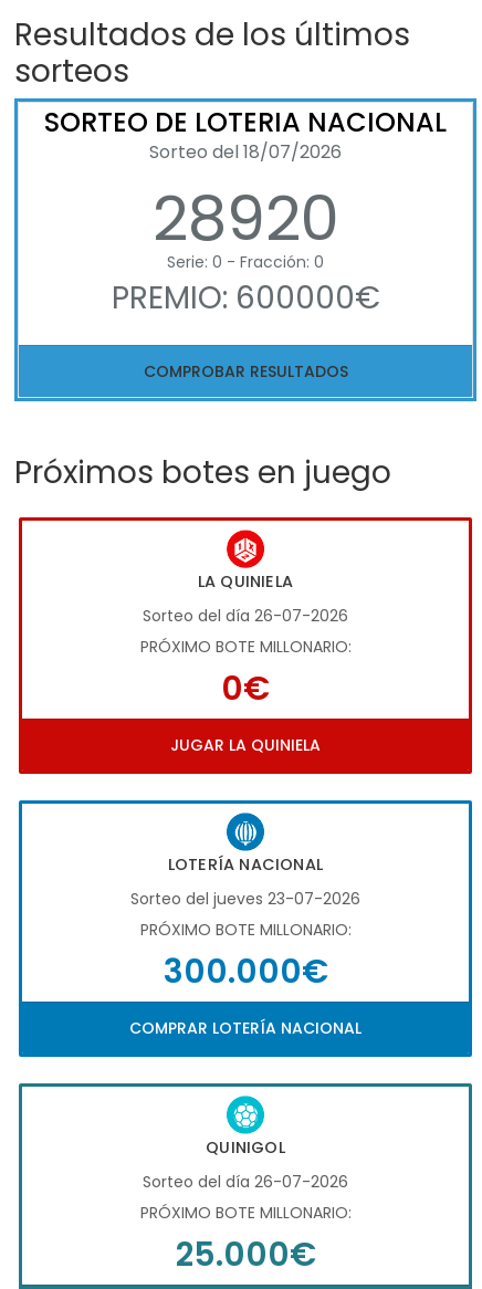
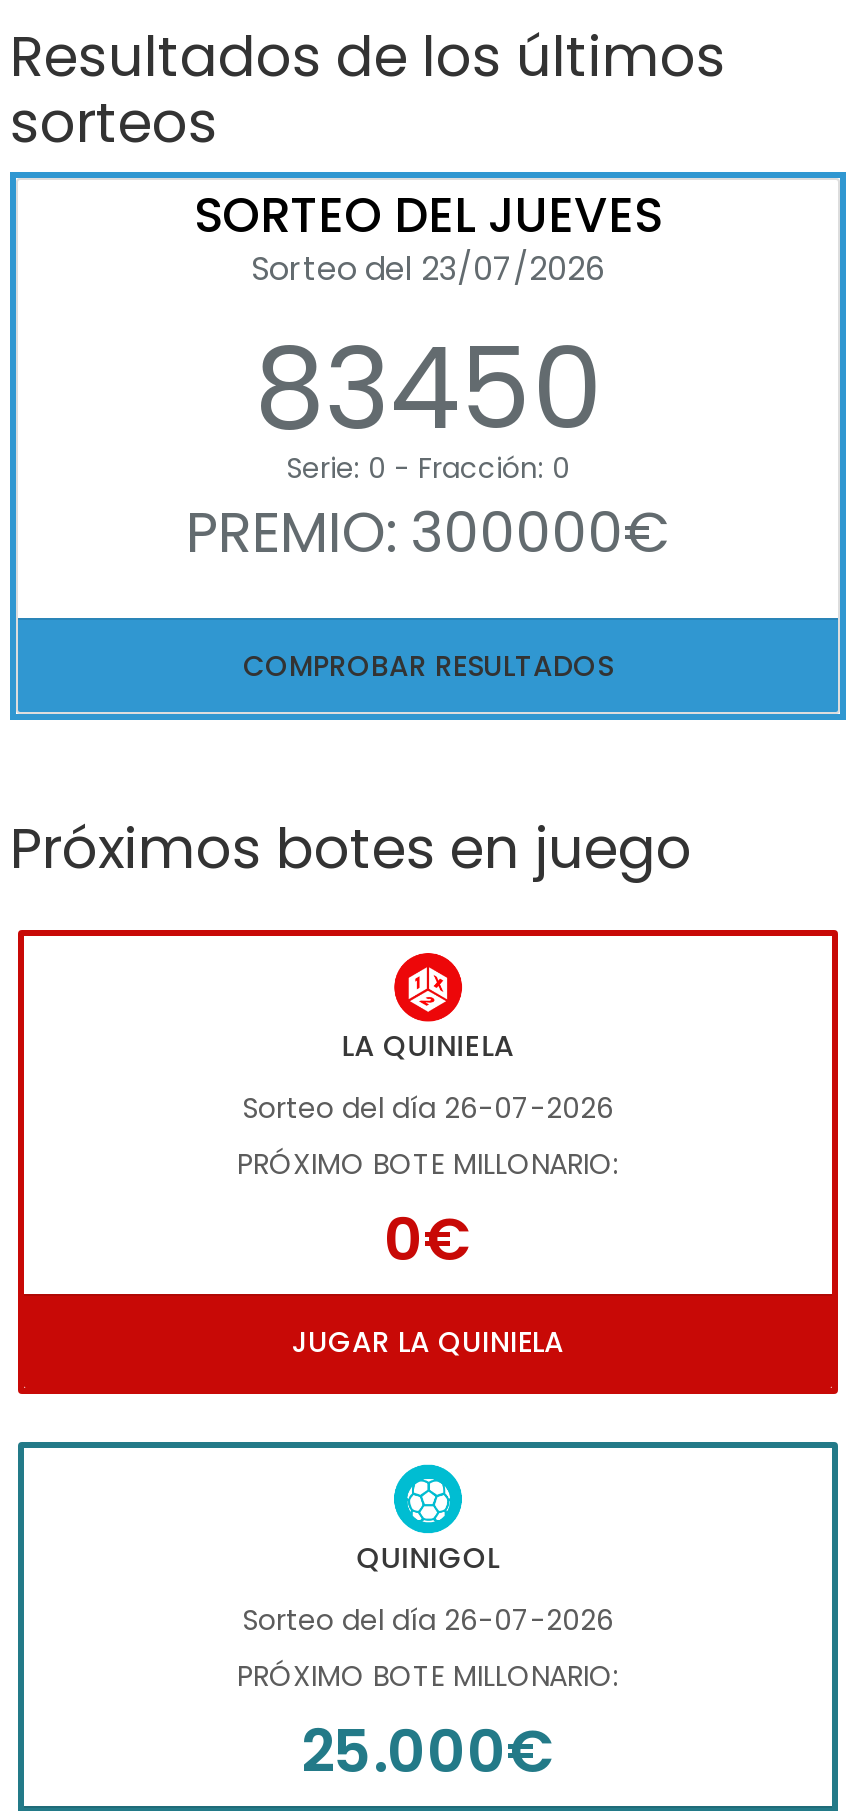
[44,104,447,262] SORTEO DE LOTERIA NACIONAL | Sorteo del 18/07/2026 | 28920 -> [194,182,662,468] SORTEO DEL JUEVES | Sorteo del 23/07/2026 | 83450
[111,277,380,320] PREMIO: 600000€ -> [186,494,670,572] PREMIO: 300000€
[19,800,472,1058] [image] | LOTERÍA NACIONAL | Sorteo del jueves 23-07-2026 | PRÓXIMO BOTE MILLONARIO: | 300.000€ | COMPRAR LOTERÍA NACIONAL -> none

